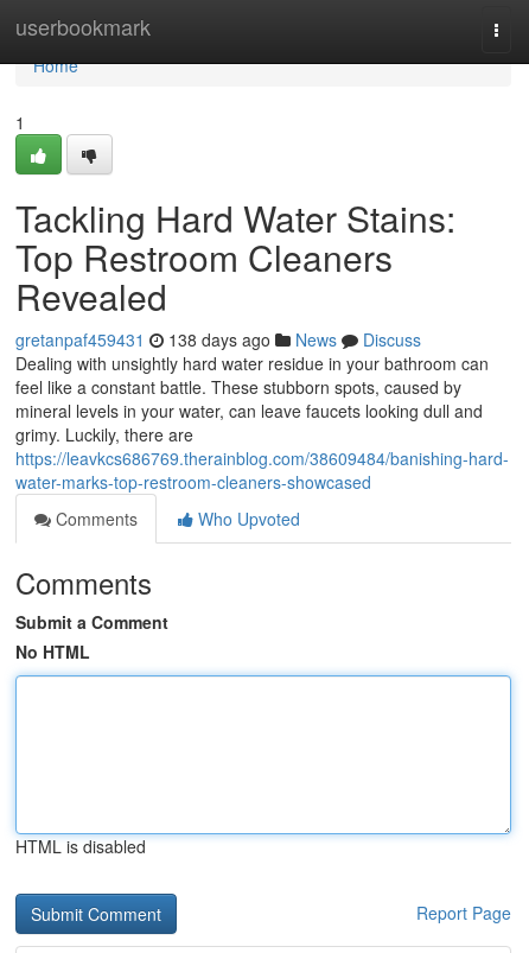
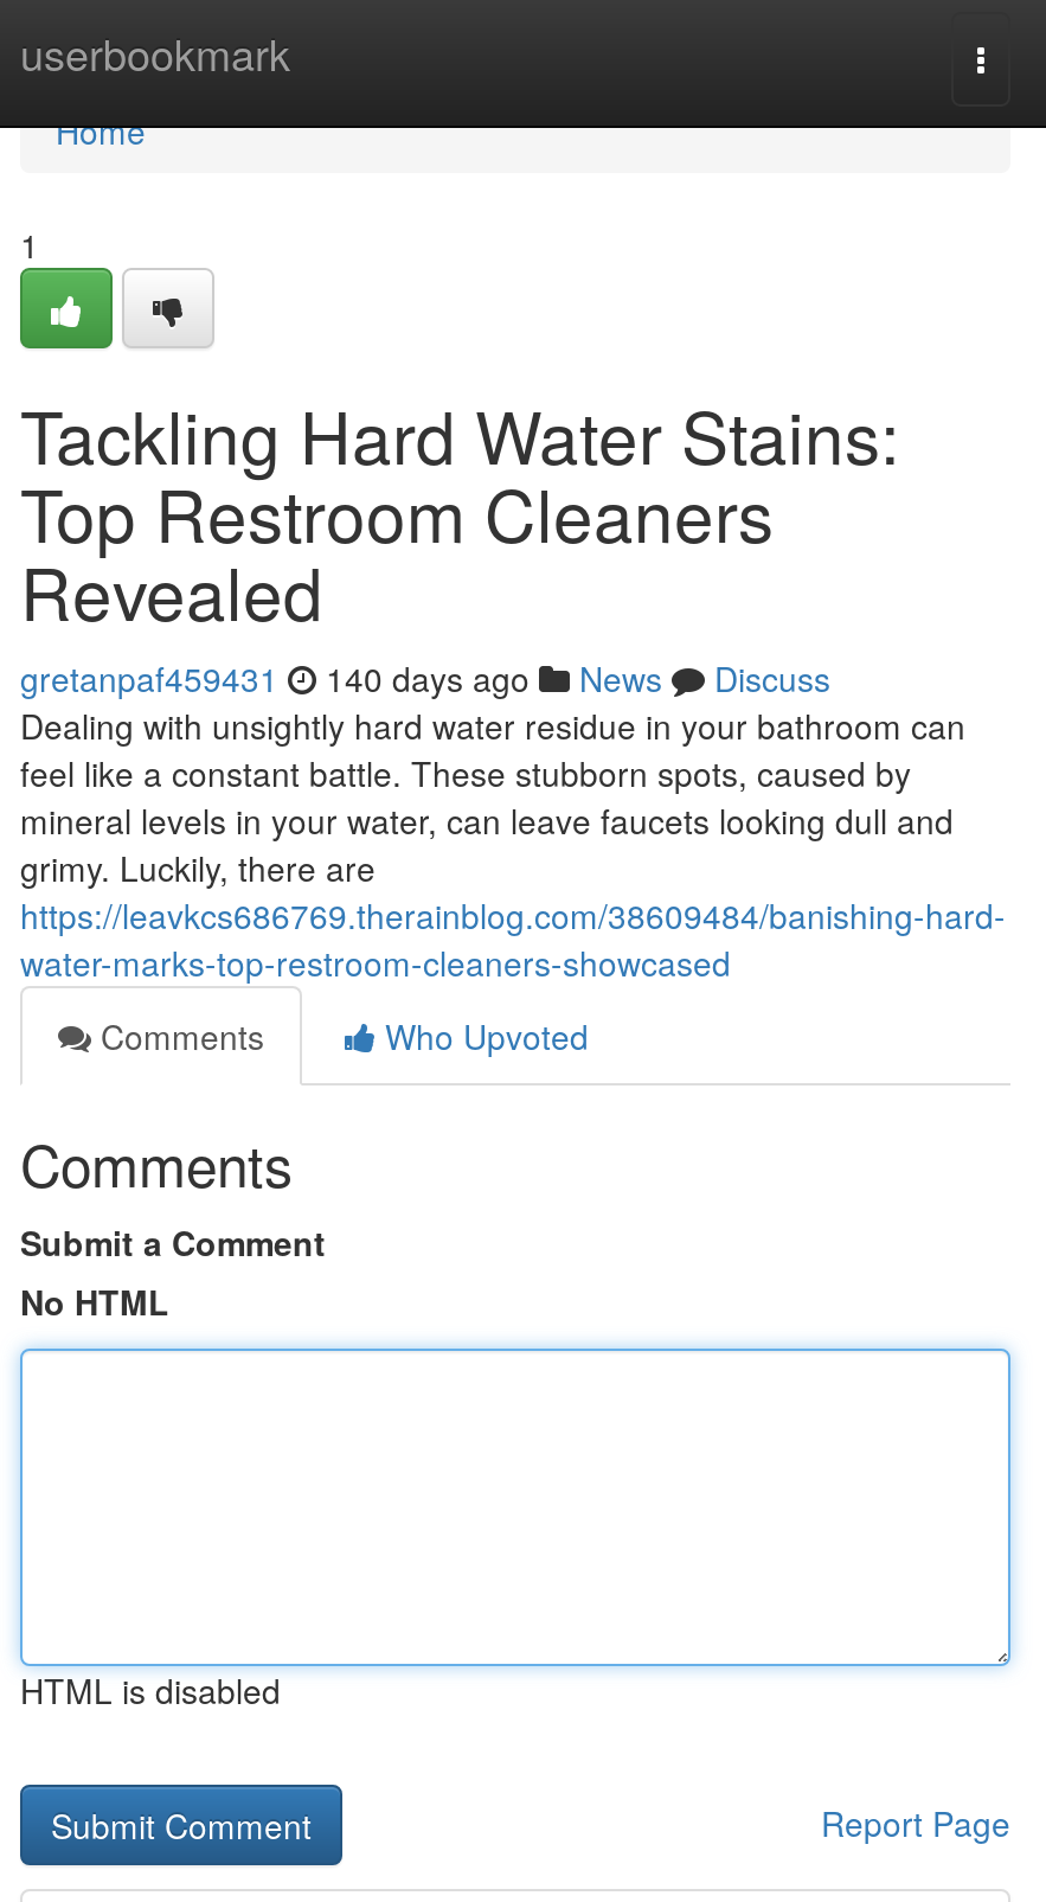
[15,328,421,351] gretanpaf459431 138 days ago News Discuss -> [20,654,830,702] gretanpaf459431 140 days ago News Discuss

